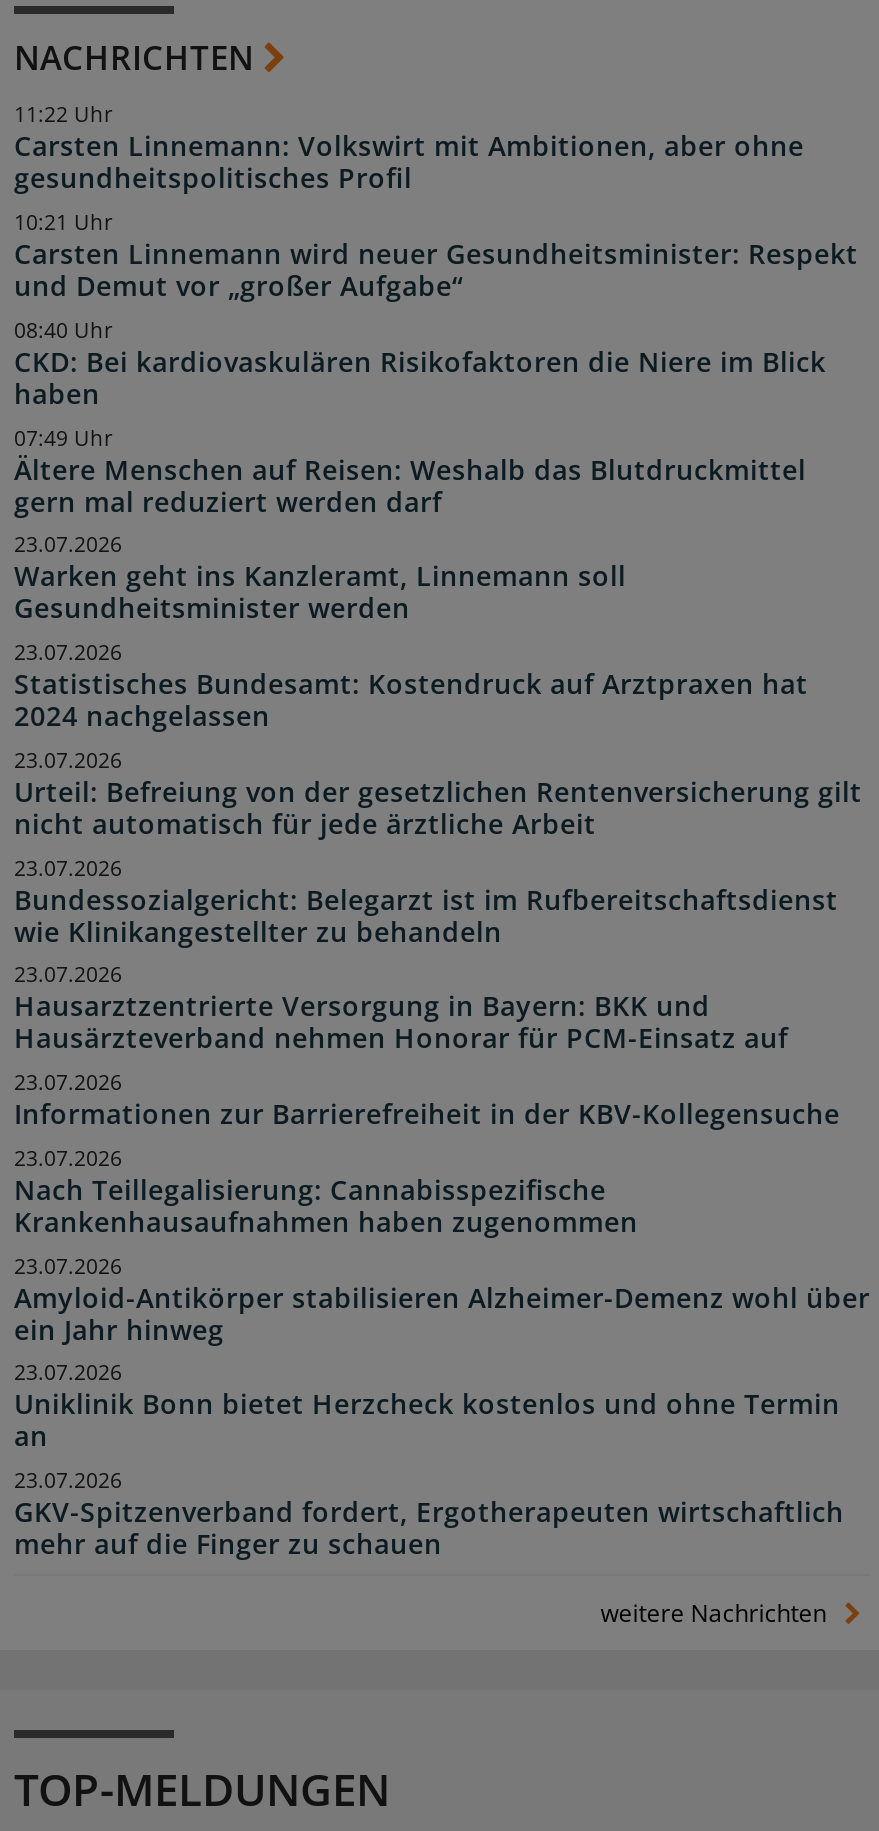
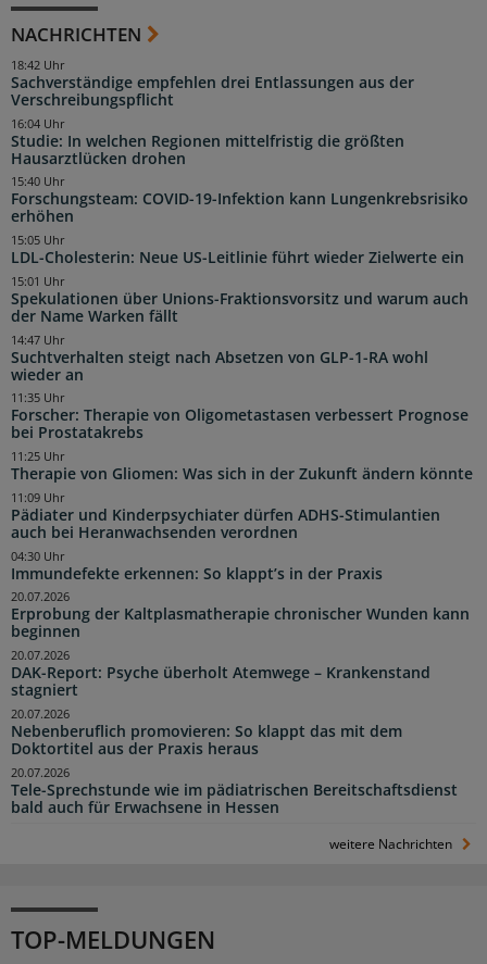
[14,101,114,129] 11:22 Uhr -> [11,57,65,73] 18:42 Uhr
[14,129,804,197] Carsten Linnemann: Volkswirt mit Ambitionen, aber ohne | gesundheitspolitisches Profil -> [11,73,414,110] Sachverständige empfehlen drei Entlassungen aus der | Verschreibungspflicht
[14,208,114,236] 10:21 Uhr -> [11,116,65,131] 16:04 Uhr
[14,236,858,304] Carsten Linnemann wird neuer Gesundheitsminister: Respekt | und Demut vor „großer Aufgabe“ -> [11,131,404,168] Studie: In welchen Regionen mittelfristig die größten | Hausarztlücken drohen
[14,316,114,344] 08:40 Uhr -> [11,174,65,190] 15:40 Uhr
[14,344,826,412] CKD: Bei kardiovaskulären Risikofaktoren die Niere im Blick | haben -> [11,190,469,226] Forschungsteam: COVID-19-Infektion kann Lungenkrebsrisiko | erhöhen
[14,423,114,451] 07:49 Uhr -> [11,233,65,248] 15:05 Uhr
[14,451,806,519] Ältere Menschen auf Reisen: Weshalb das Blutdruckmittel | gern mal reduziert werden darf -> [11,248,464,267] LDL-Cholesterin: Neue US-Leitlinie führt wieder Zielwerte ein
[14,531,122,559] 23.07.2026 -> [11,274,65,289] 15:01 Uhr
[14,559,626,627] Warken geht ins Kanzleramt, Linnemann soll | Gesundheitsminister werden -> [11,289,469,326] Spekulationen über Unions-Fraktionsvorsitz und warum auch | der Name Warken fällt
[14,638,122,666] 23.07.2026 -> [11,332,65,347] 14:47 Uhr
[14,666,808,734] Statistisches Bundesamt: Kostendruck auf Arztpraxen hat | 2024 nachgelassen -> [11,347,428,384] Suchtverhalten steigt nach Absetzen von GLP-1-RA wohl | wieder an
[14,746,122,774] 23.07.2026 -> [11,391,65,406] 11:35 Uhr
[14,774,862,842] Urteil: Befreiung von der gesetzlichen Rentenversicherung gilt | nicht automatisch für jede ärztliche Arbeit -> [11,406,469,443] Forscher: Therapie von Oligometastasen verbessert Prognose | bei Prostatakrebs
[14,853,122,881] 23.07.2026 -> [11,449,65,464] 11:25 Uhr
[14,881,838,949] Bundessozialgericht: Belegarzt ist im Rufbereitschaftsdienst | wie Klinikangestellter zu behandeln -> [11,464,473,484] Therapie von Gliomen: Was sich in der Zukunft ändern könnte
[14,961,122,989] 23.07.2026 -> [11,490,65,505] 11:09 Uhr
[14,989,788,1057] Hausarztzentrierte Versorgung in Bayern: BKK und | Hausärzteverband nehmen Honorar für PCM-Einsatz auf -> [11,505,440,542] Pädiater und Kinderpsychiater dürfen ADHS-Stimulantien | auch bei Heranwachsenden verordnen
[14,1068,122,1096] 23.07.2026 -> [11,548,65,564] 04:30 Uhr
[14,1096,840,1132] Informationen zur Barrierefreiheit in der KBV-Kollegensuche -> [11,564,383,583] Immundefekte erkennen: So klappt’s in der Praxis
[14,1144,122,1172] 23.07.2026 -> [11,589,70,605] 20.07.2026
[14,1172,638,1240] Nach Teillegalisierung: Cannabisspezifische | Krankenhausaufnahmen haben zugenommen -> [11,605,470,642] Erprobung der Kaltplasmatherapie chronischer Wunden kann | beginnen
[14,1251,122,1279] 23.07.2026 -> [11,648,70,663] 20.07.2026
[14,1279,870,1347] Amyloid-Antikörper stabilisieren Alzheimer-Demenz wohl über | ein Jahr hinweg -> [11,663,430,700] DAK-Report: Psyche überholt Atemwege – Krankenstand | stagniert
[14,1359,122,1387] 23.07.2026 -> [11,706,70,722] 20.07.2026
[14,1387,840,1455] Uniklinik Bonn bietet Herzcheck kostenlos und ohne Termin | an -> [11,722,402,758] Nebenberuflich promovieren: So klappt das mit dem | Doktortitel aus der Praxis heraus
[14,1466,122,1494] 23.07.2026 -> [11,765,70,780] 20.07.2026
[14,1494,844,1562] GKV-Spitzenverband fordert, Ergotherapeuten wirtschaftlich | mehr auf die Finger zu schauen -> [11,780,458,817] Tele-Sprechstunde wie im pädiatrischen Bereitschaftsdienst | bald auch für Erwachsene in Hessen

